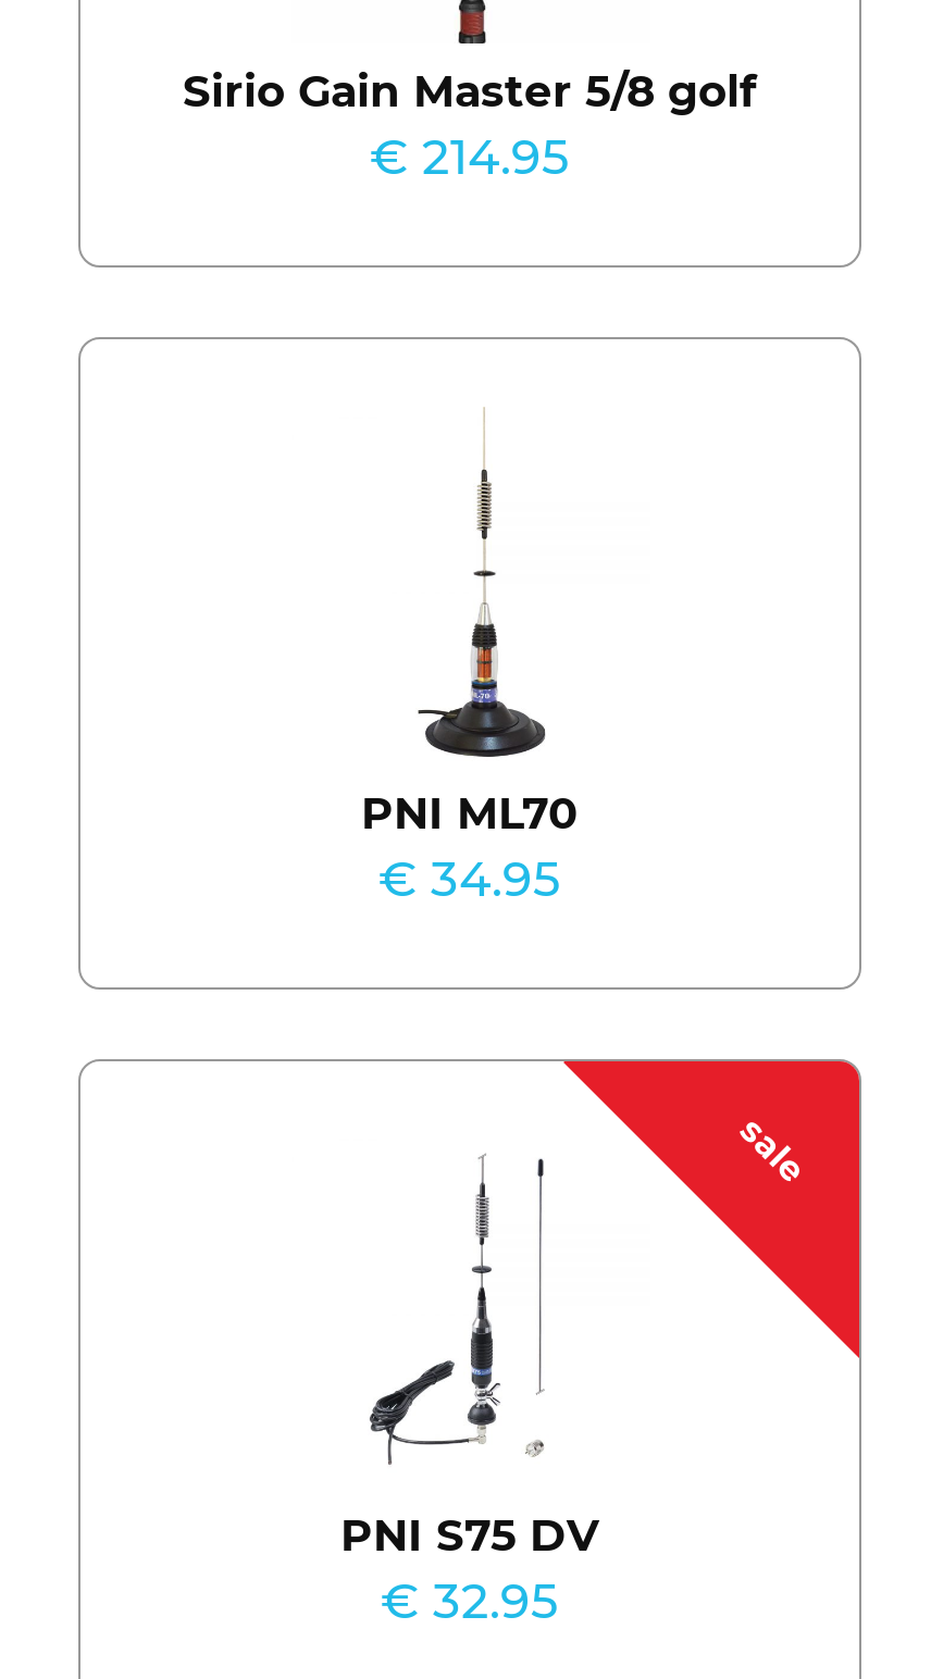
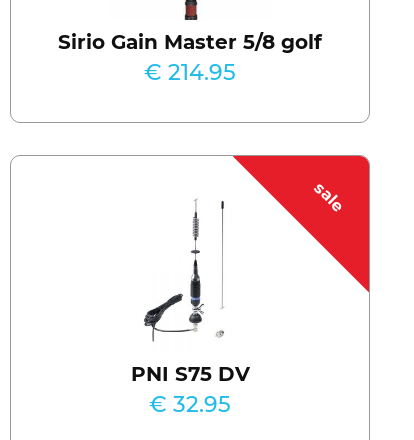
[361,515,579,909] [image] | PNI ML70 | € 34.95 -> none

